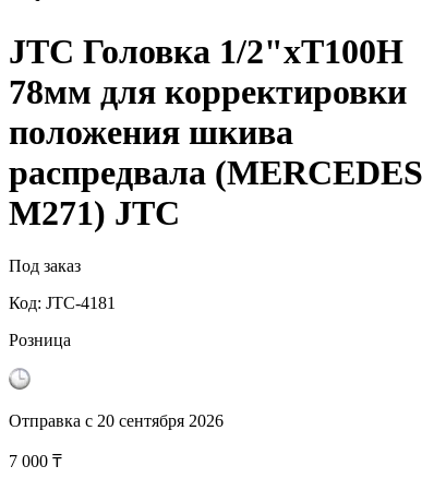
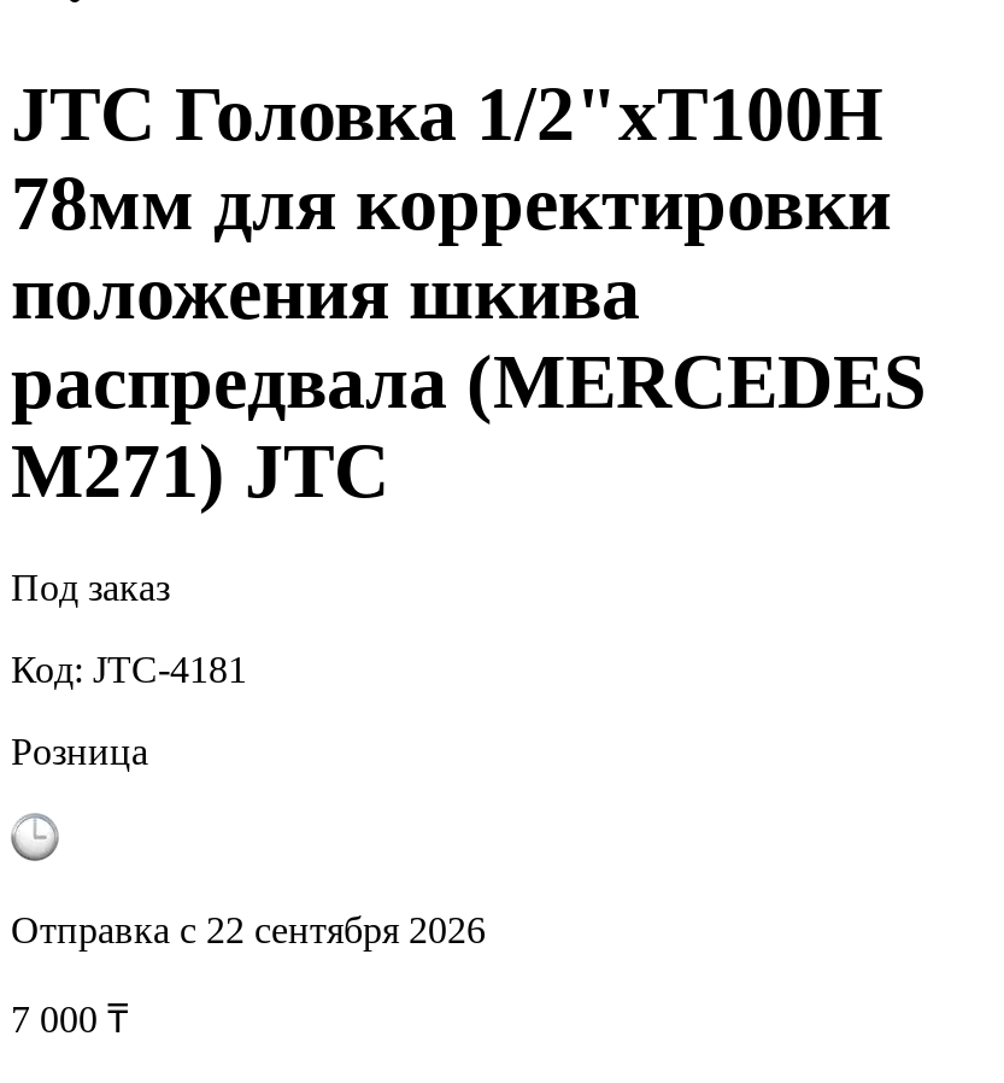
[9,412,224,430] Отправка с 20 сентября 2026 -> [11,910,486,951] Отправка с 22 сентября 2026

